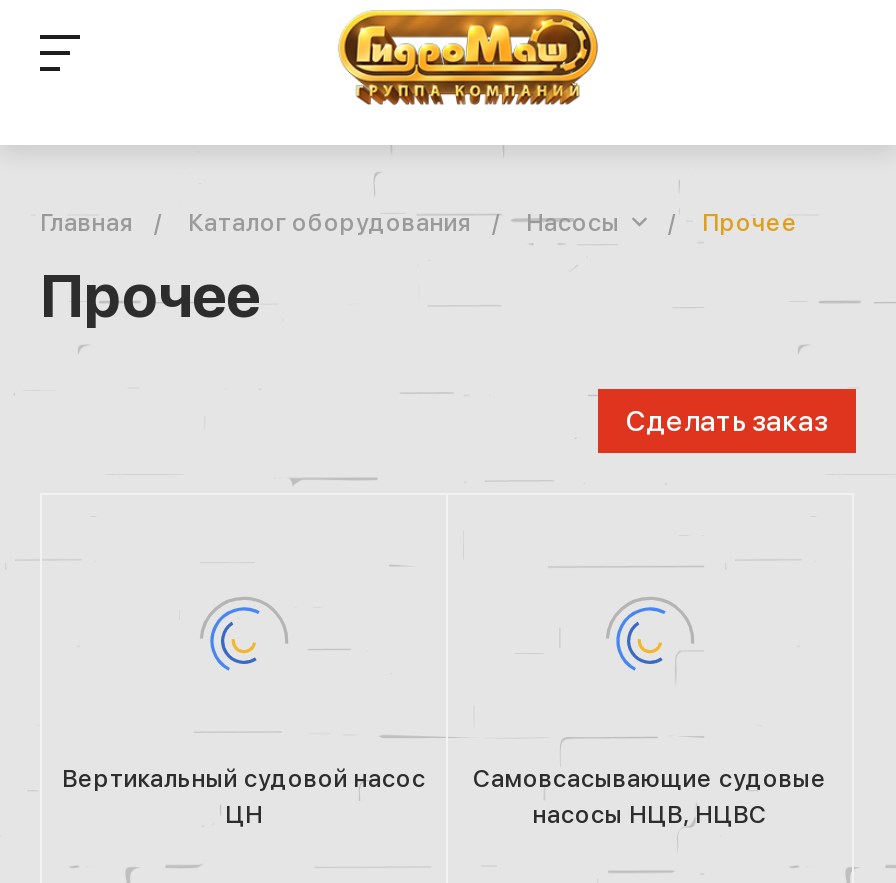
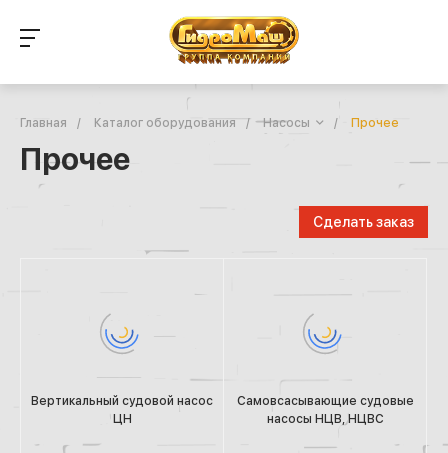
[210,597,286,675] [image] -> [101,315,139,354] [image]
[616,597,694,675] [image] -> [304,315,342,354] [image]

